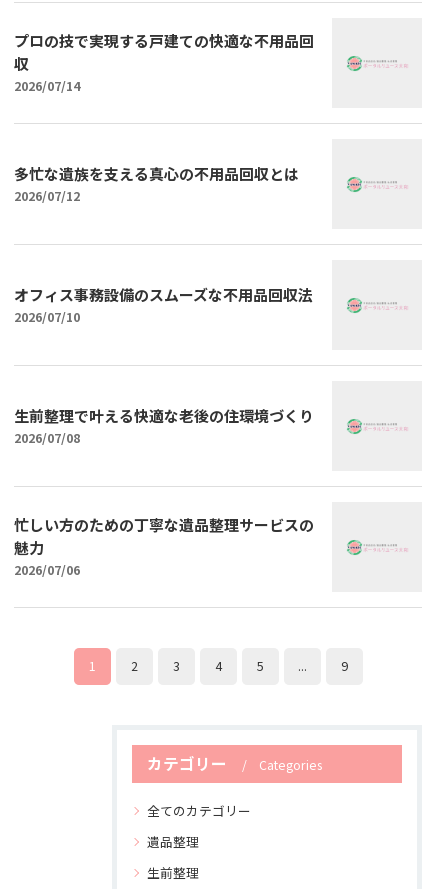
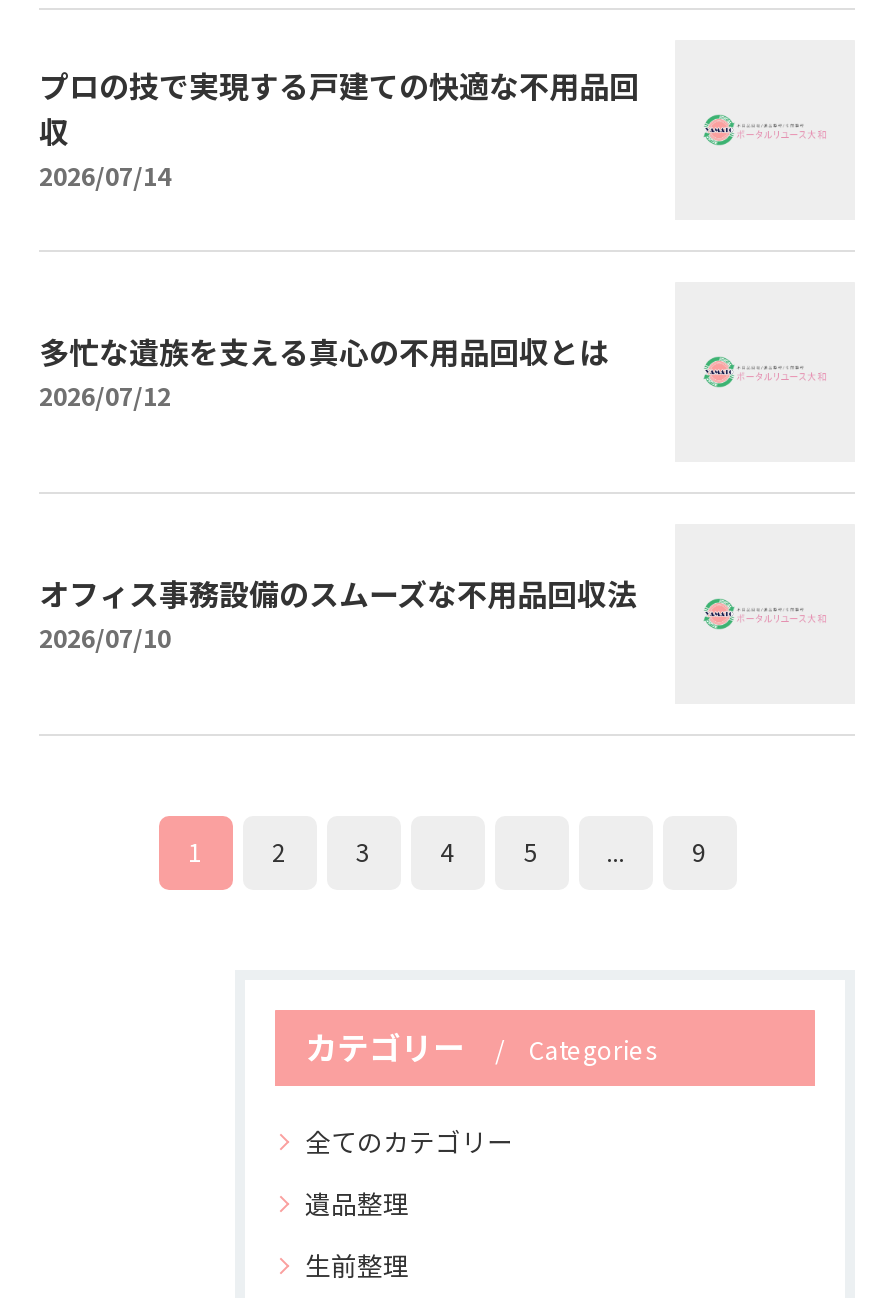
[14,404,314,446] 生前整理で叶える快適な老後の住環境づくり | 2026/07/08 -> none
[14,514,314,579] 忙しい方のための丁寧な遺品整理サービスの | 魅力 | 2026/07/06 -> none

